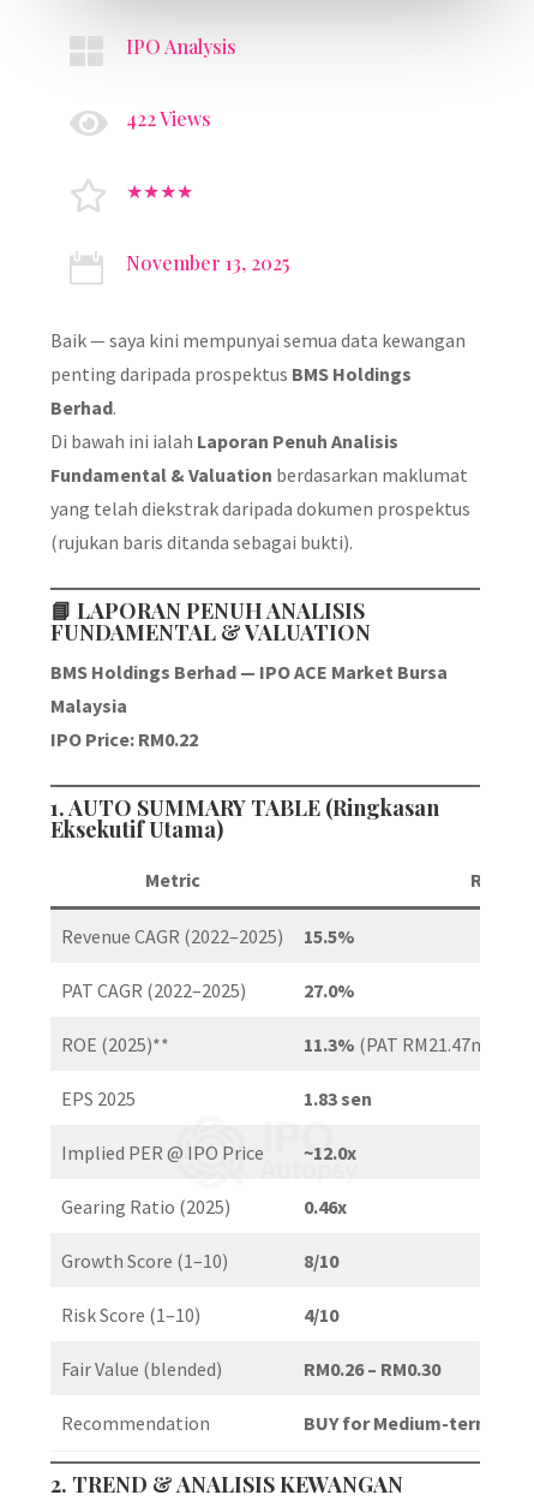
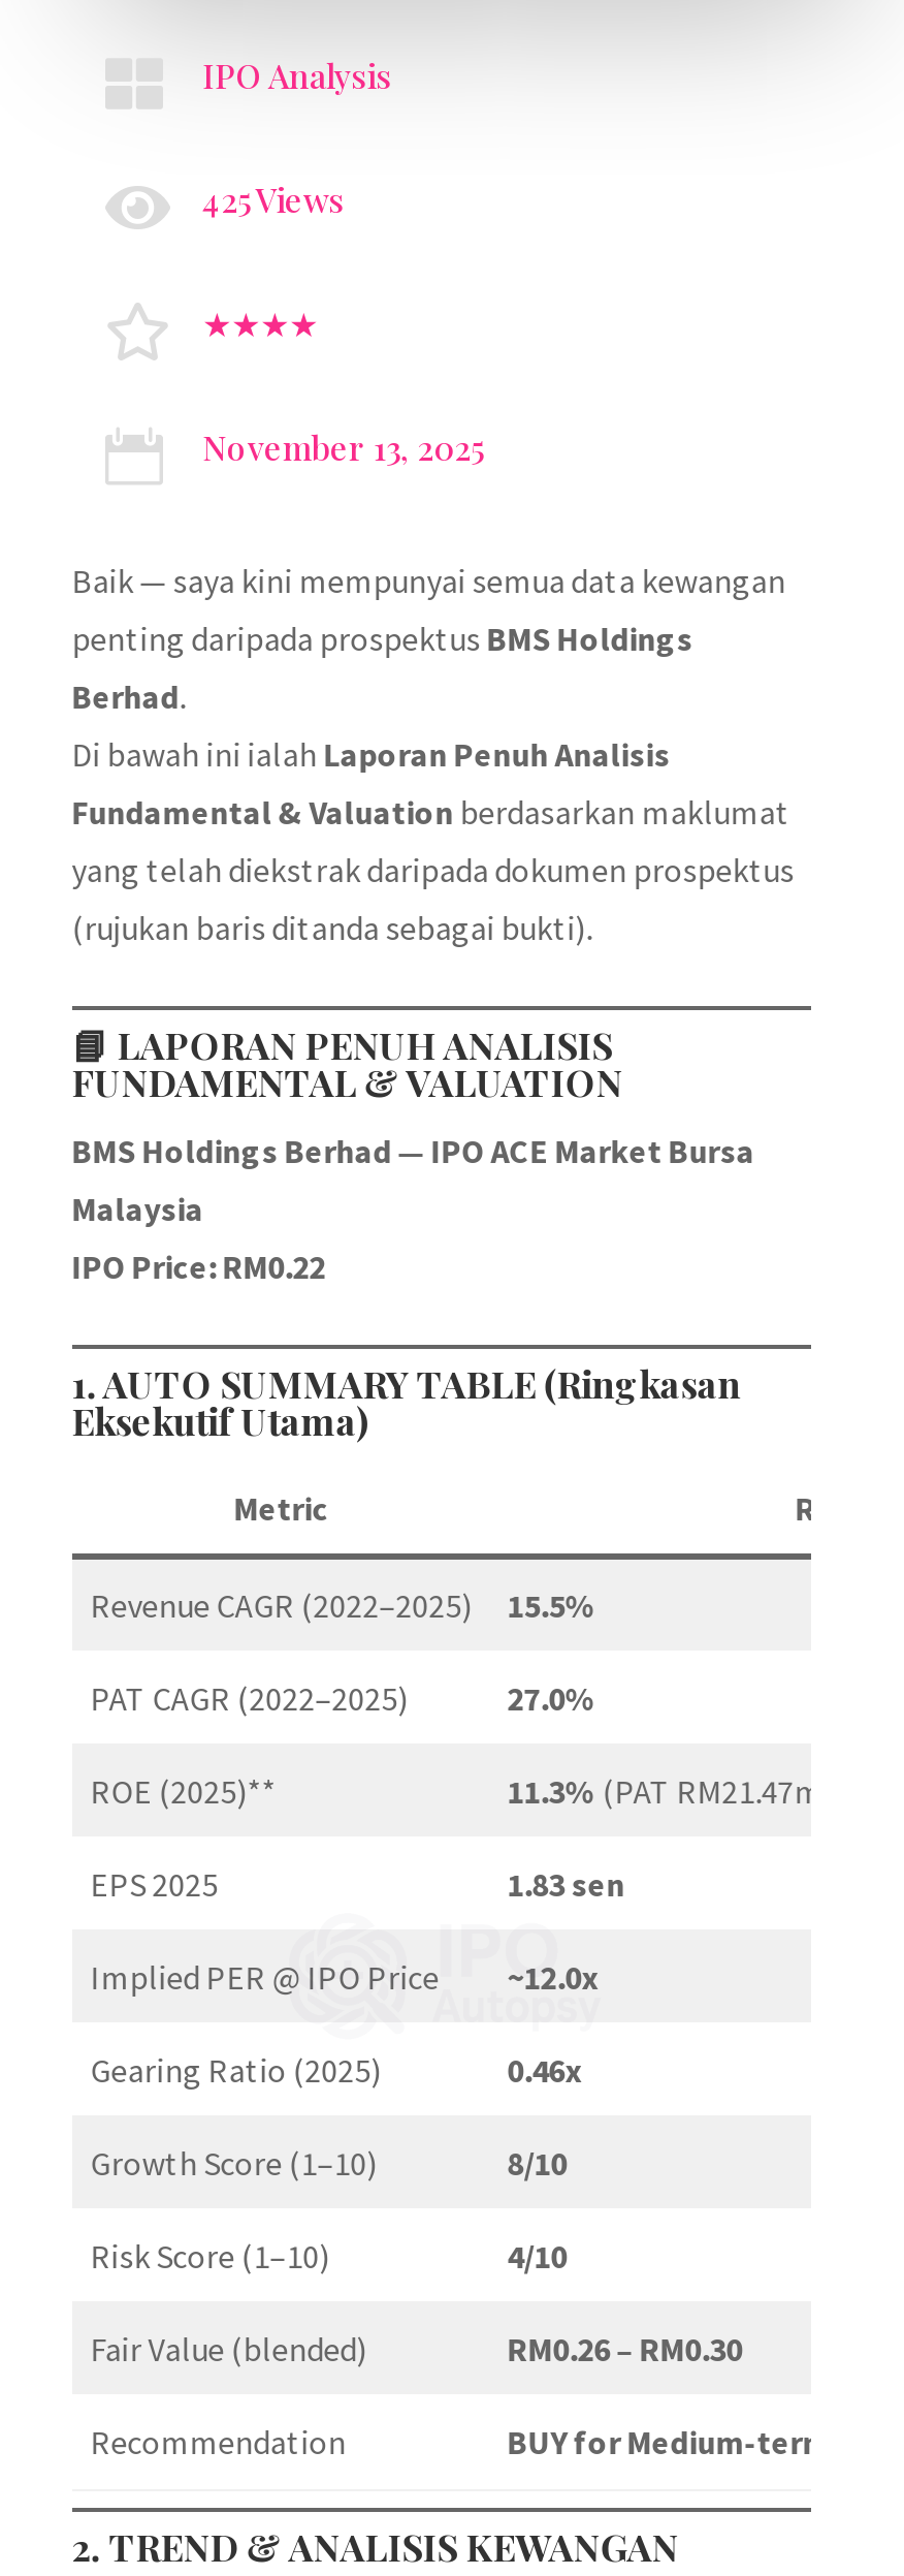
[126,105,211,131] 422 Views -> [202,177,345,220] 425 Views

